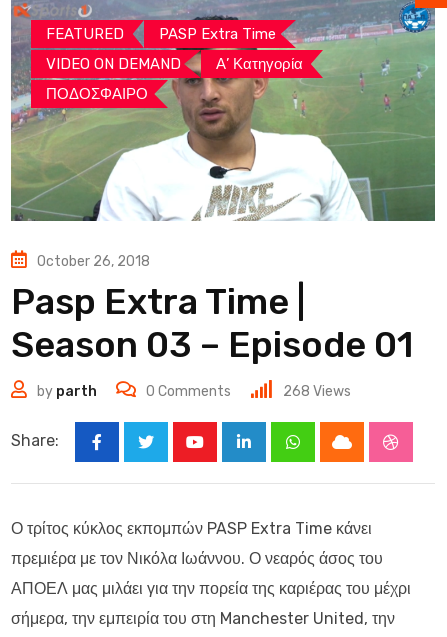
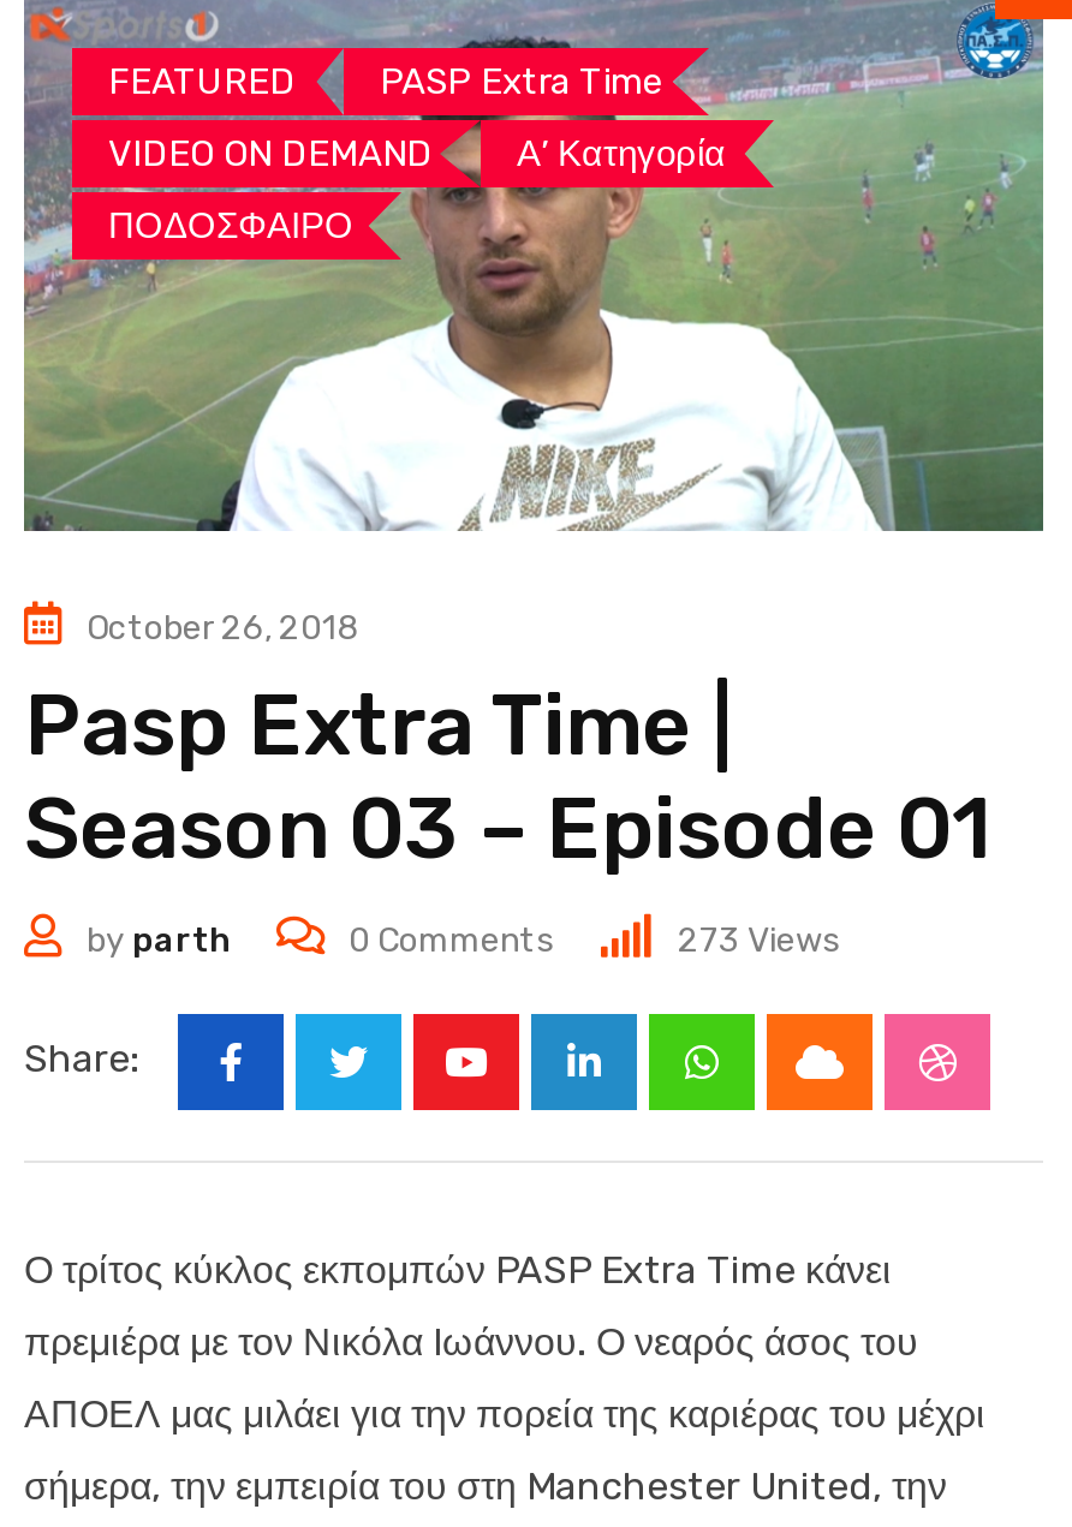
[283,383,351,400] 268 Views -> [678,921,839,962] 273 Views

